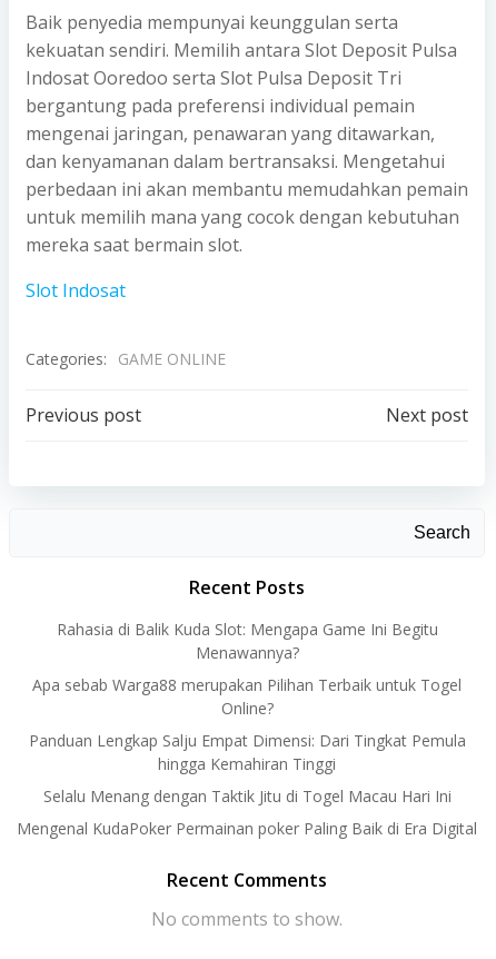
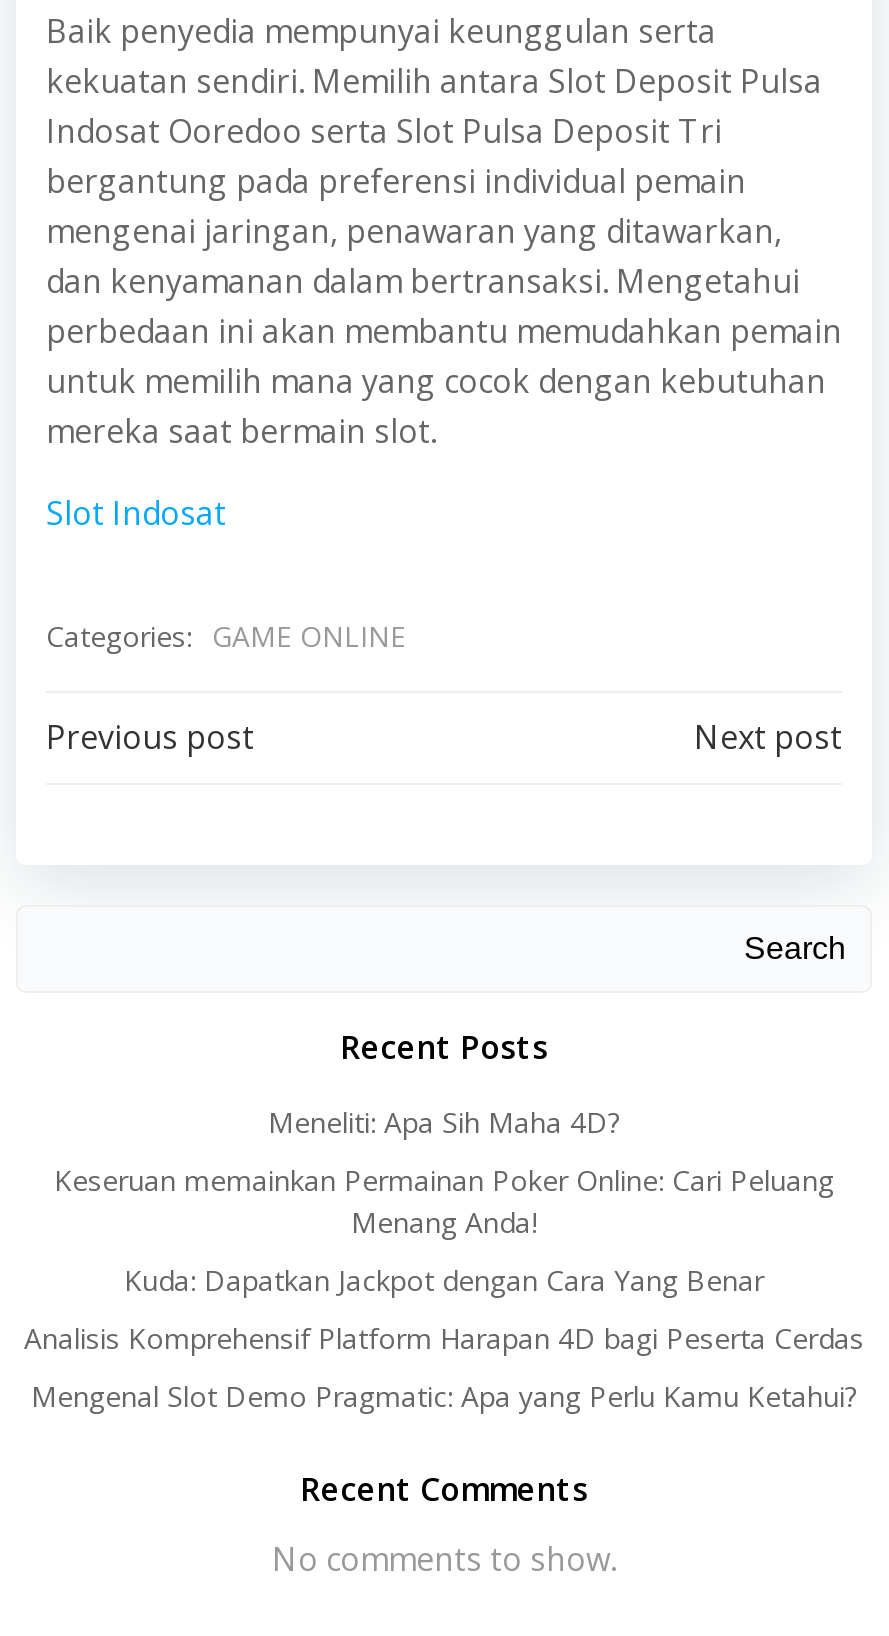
[56,619,438,663] Rahasia di Balik Kuda Slot: Mengapa Game Ini Begitu | Menawannya? -> [268,1103,620,1141] Meneliti: Apa Sih Maha 4D?
[32,674,462,719] Apa sebab Warga88 merupakan Pilihan Terbaik untuk Togel | Online? -> [54,1161,834,1241] Keseruan memainkan Permainan Poker Online: Cari Peluang | Menang Anda!
[28,730,465,774] Panduan Lengkap Salju Empat Dimensi: Dari Tingkat Pemula | hingga Kemahiran Tinggi -> [124,1261,764,1299] Kuda: Dapatkan Jackpot dengan Cara Yang Benar
[43,785,451,807] Selalu Menang dengan Taktik Jitu di Togel Macau Hari Ini -> [24,1319,864,1357] Analisis Komprehensif Platform Harapan 4D bagi Peserta Cerdas
[17,818,477,839] Mengenal KudaPoker Permainan poker Paling Baik di Era Digital -> [31,1377,857,1415] Mengenal Slot Demo Pragmatic: Apa yang Perlu Kamu Ketahui?

